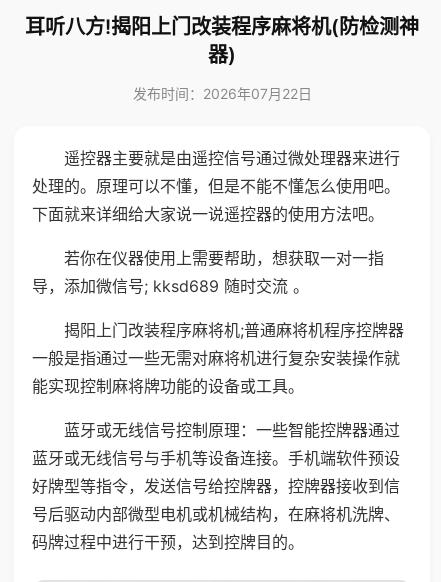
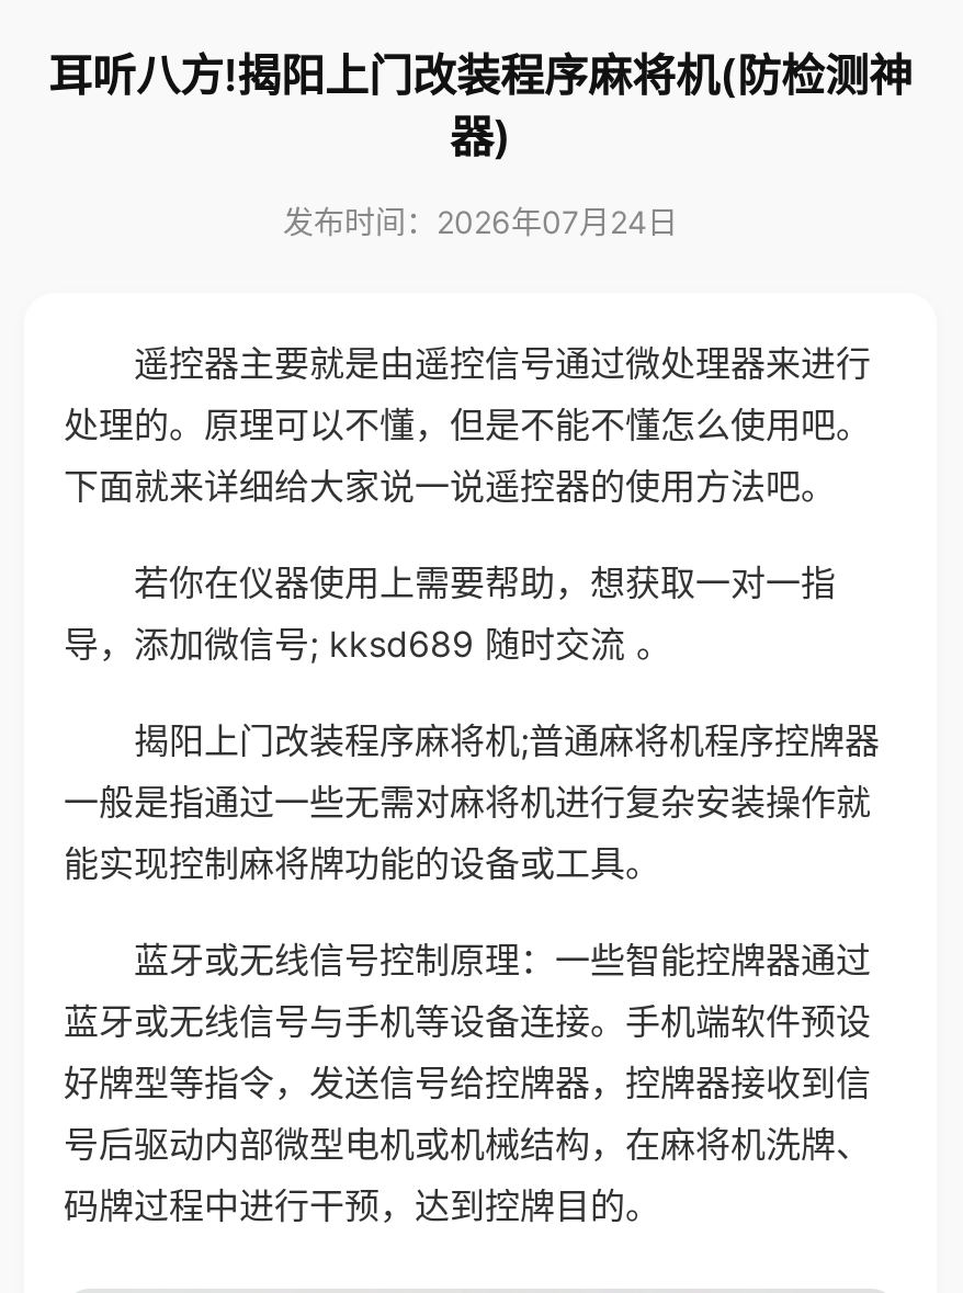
[132,85,311,102] 发布时间：2026年07月22日 -> [283,203,678,240] 发布时间：2026年07月24日

